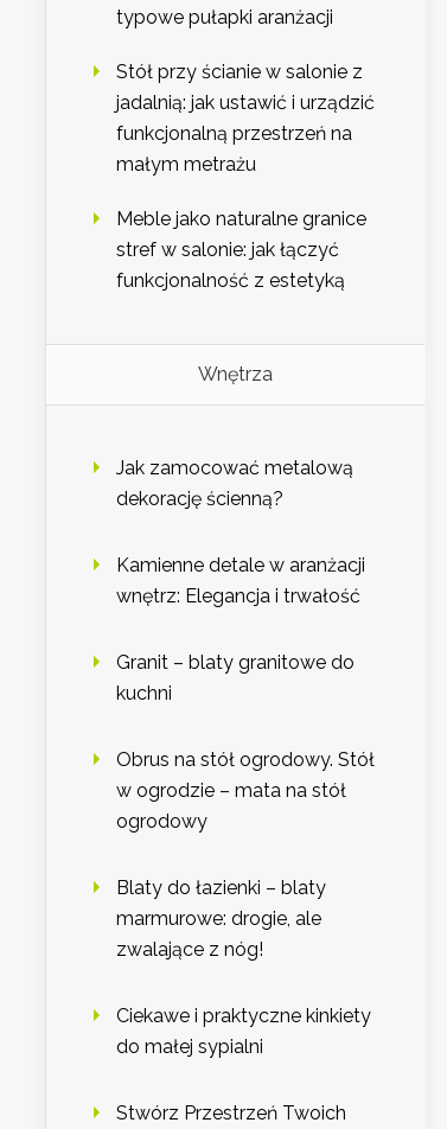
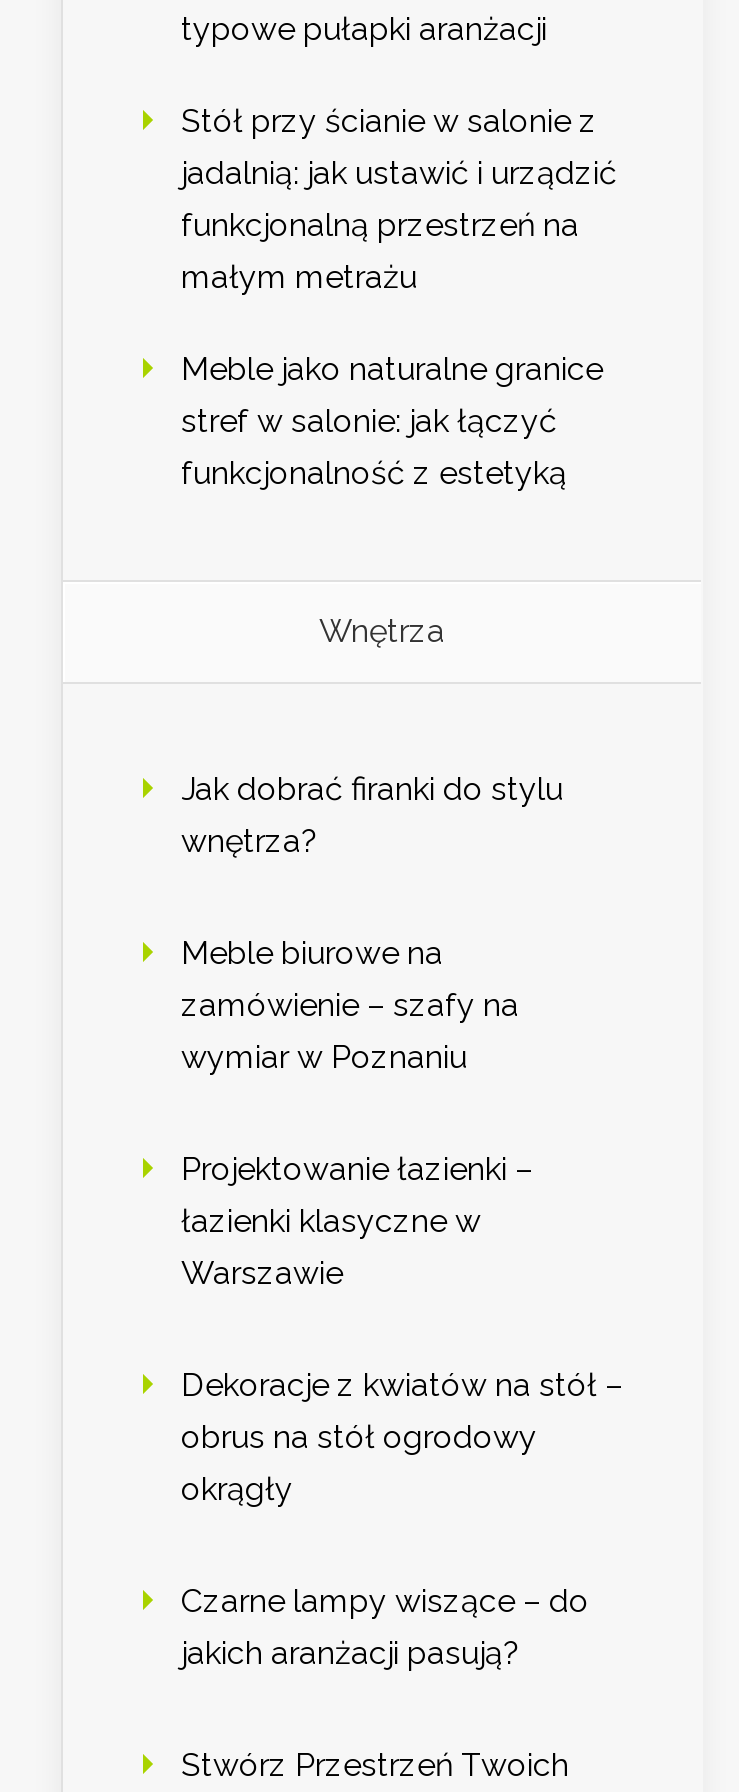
[116,457,375,1058] Jak zamocować metalową | dekorację ścienną? | Kamienne detale w aranżacji | wnętrz: Elegancja i trwałość | Granit – blaty granitowe do | kuchni | Obrus na stół ogrodowy. Stół | w ogrodzie – mata na stół | ogrodowy | Blaty do łazienki – blaty | marmurowe: drogie, ale | zwalające z nóg! | Ciekawe i praktyczne kinkiety | do małej sypialni -> [181,770,623,1672] Jak dobrać firanki do stylu | wnętrza? | Meble biurowe na | zamówienie – szafy na | wymiar w Poznaniu | Projektowanie łazienki – | łazienki klasyczne w | Warszawie | Dekoracje z kwiatów na stół – | obrus na stół ogrodowy | okrągły | Czarne lampy wiszące – do | jakich aranżacji pasują?

